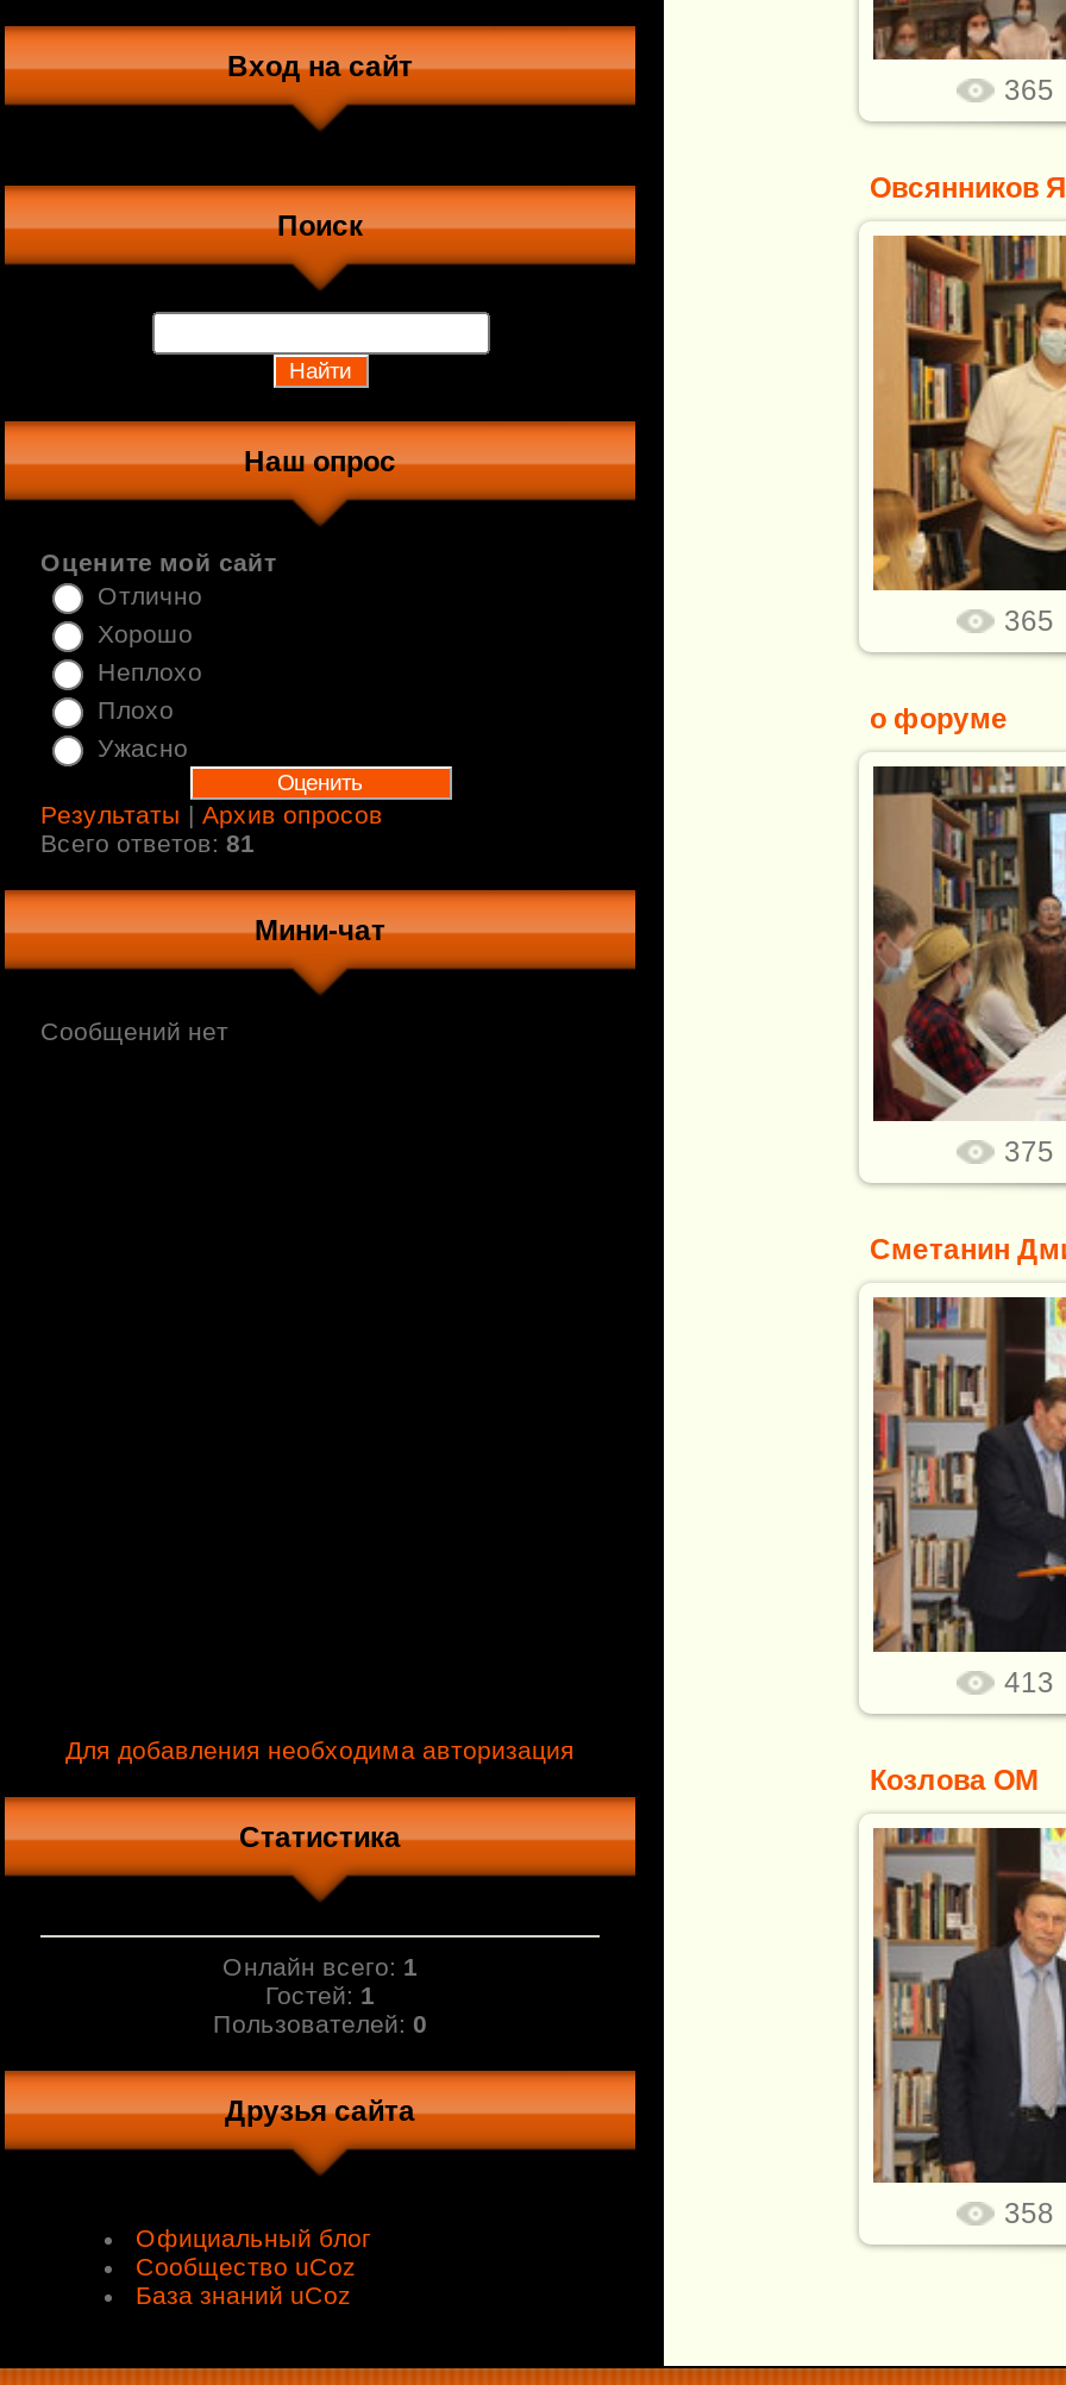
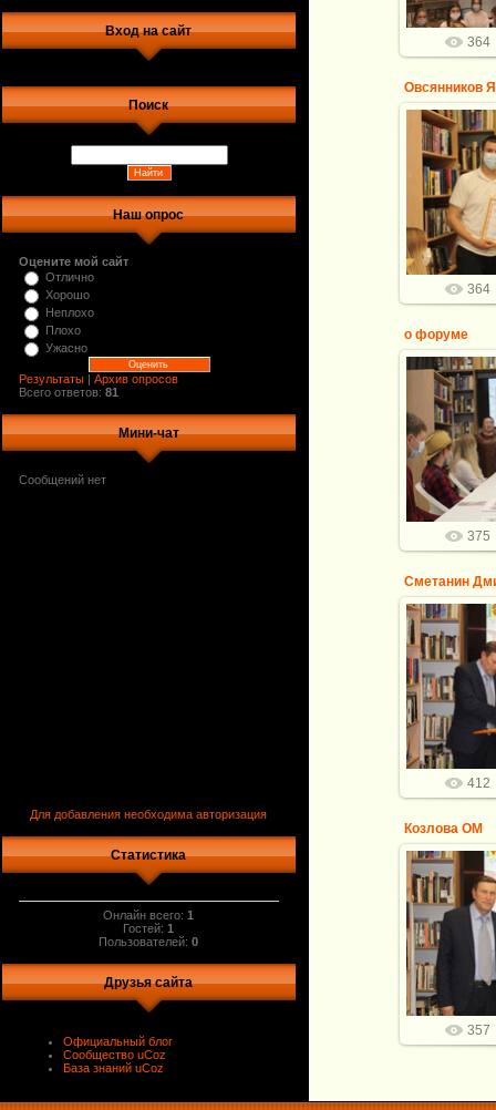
[1004,75,1054,108] 365 -> [467,35,490,50] 364
[1004,605,1054,639] 365 -> [467,282,490,297] 364
[1004,1667,1054,1700] 413 -> [467,776,490,791] 412
[1004,2198,1054,2231] 358 -> [467,1023,490,1038] 357

